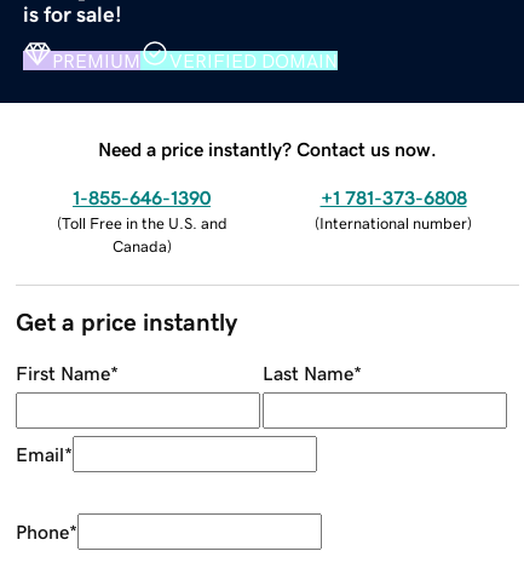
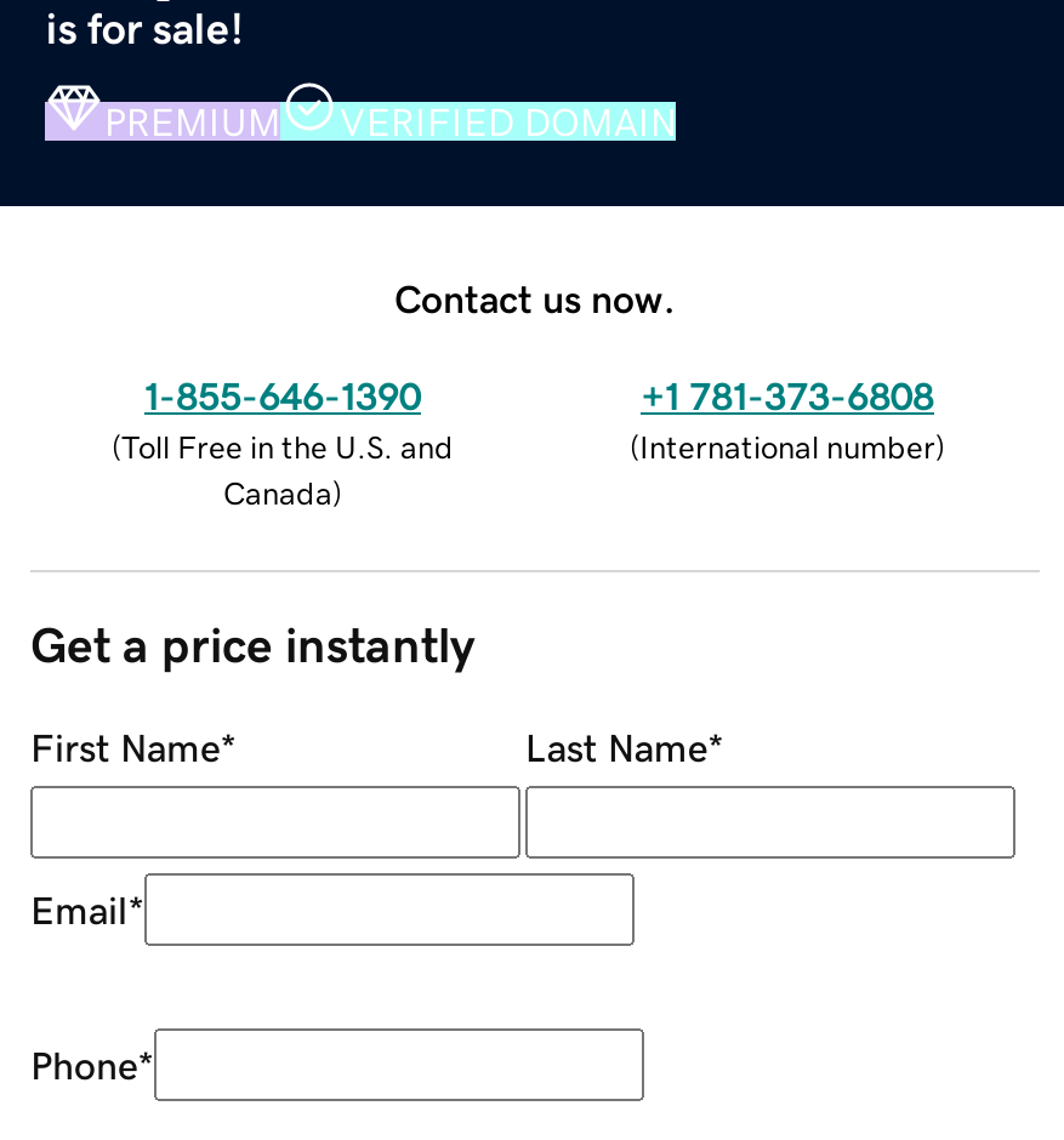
[98,139,437,158] Need a price instantly? Contact us now. -> [394,278,676,317] Contact us now.

